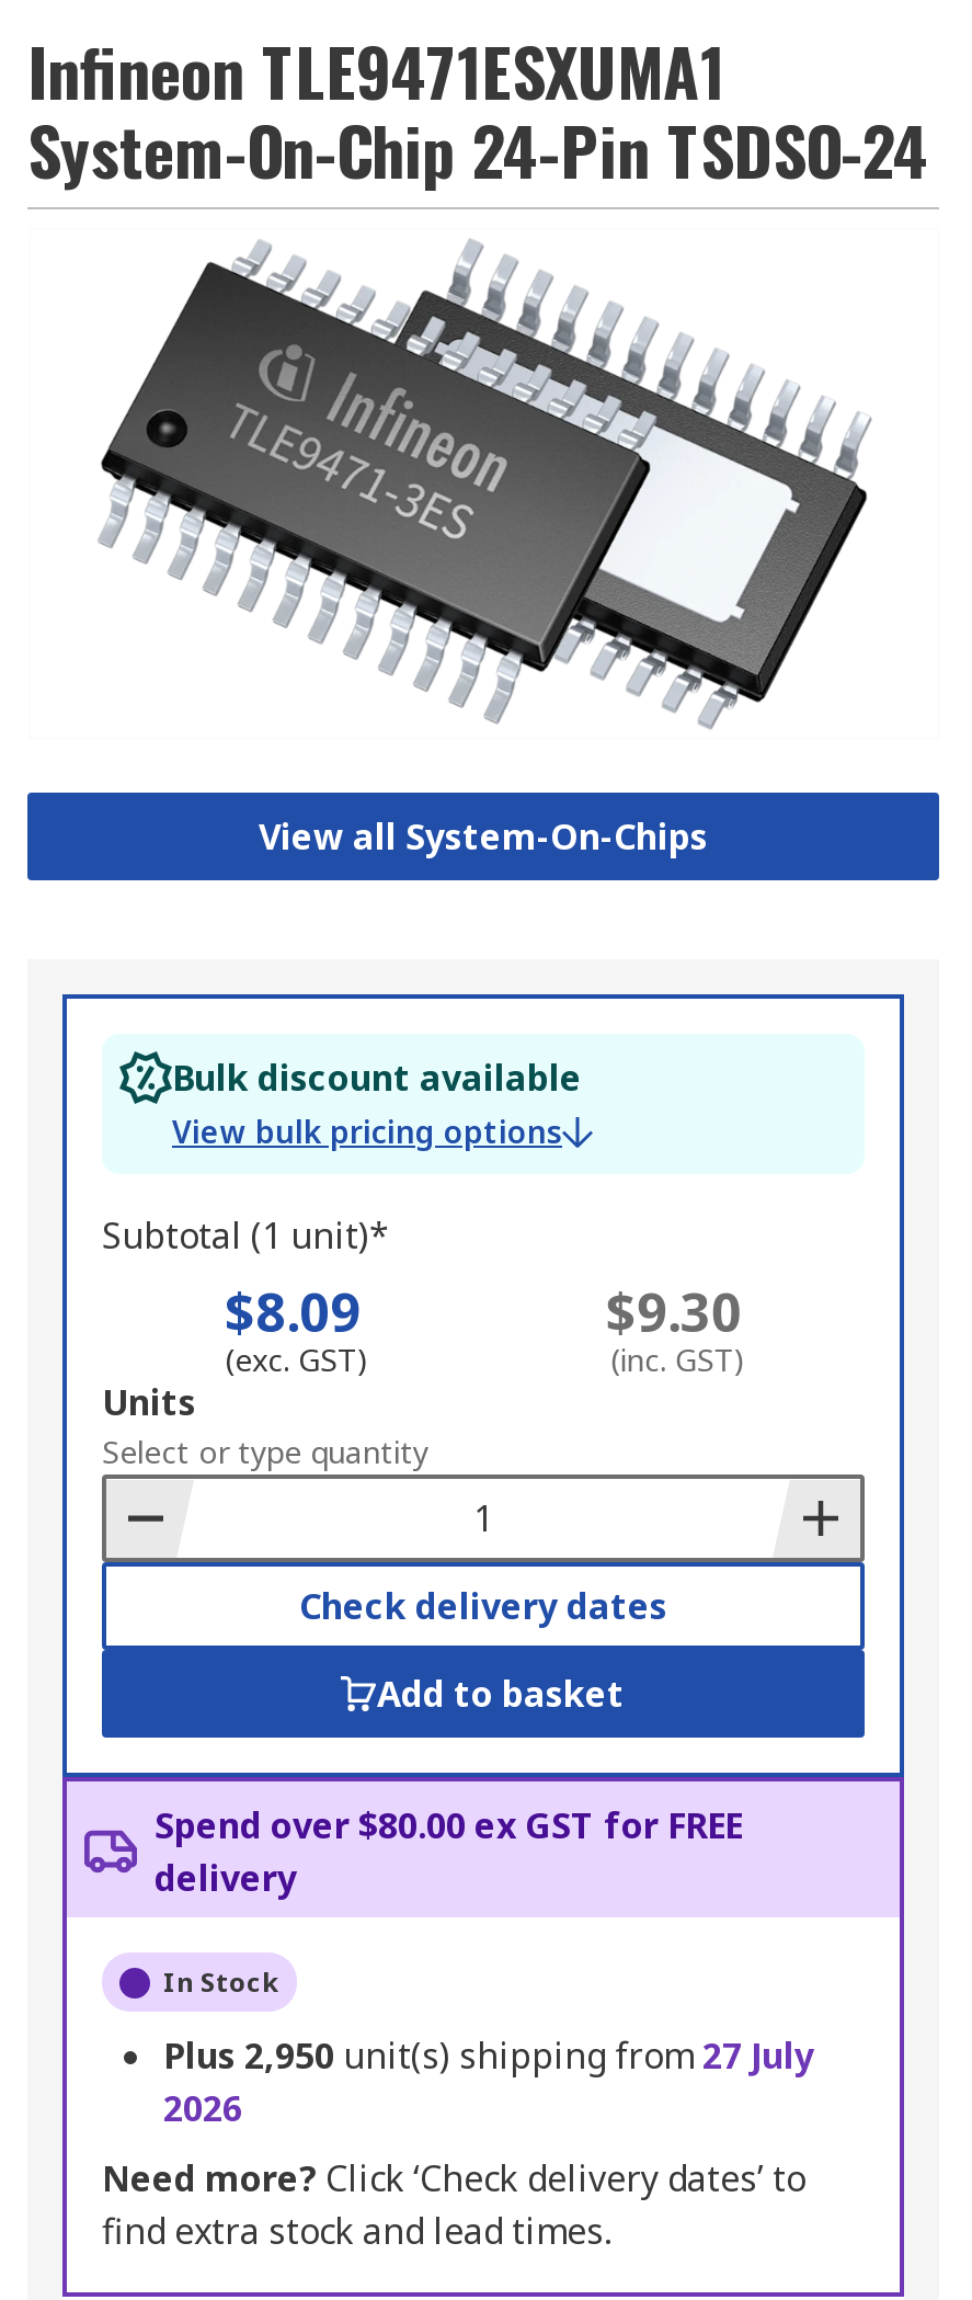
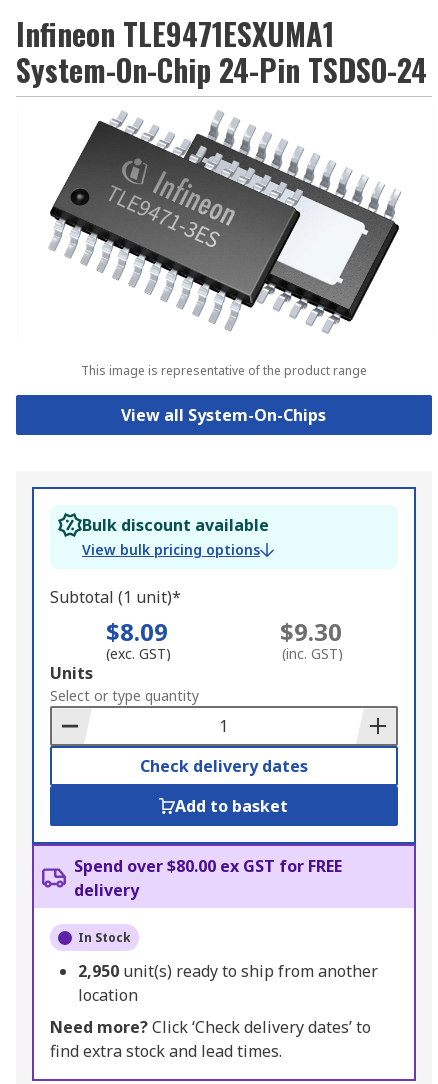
none -> [81,362,367,379] This image is representative of the product range
[163,2033,814,2133] Plus 2,950 unit(s) shipping from 27 July | 2026 -> [78,960,378,1006] 2,950 unit(s) ready to ship from another | location

